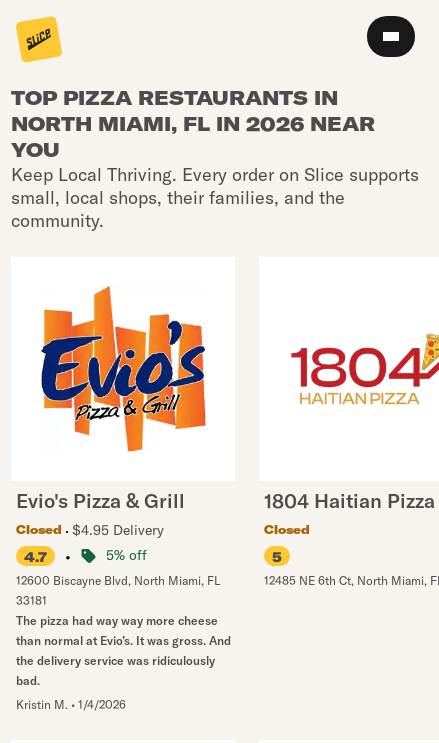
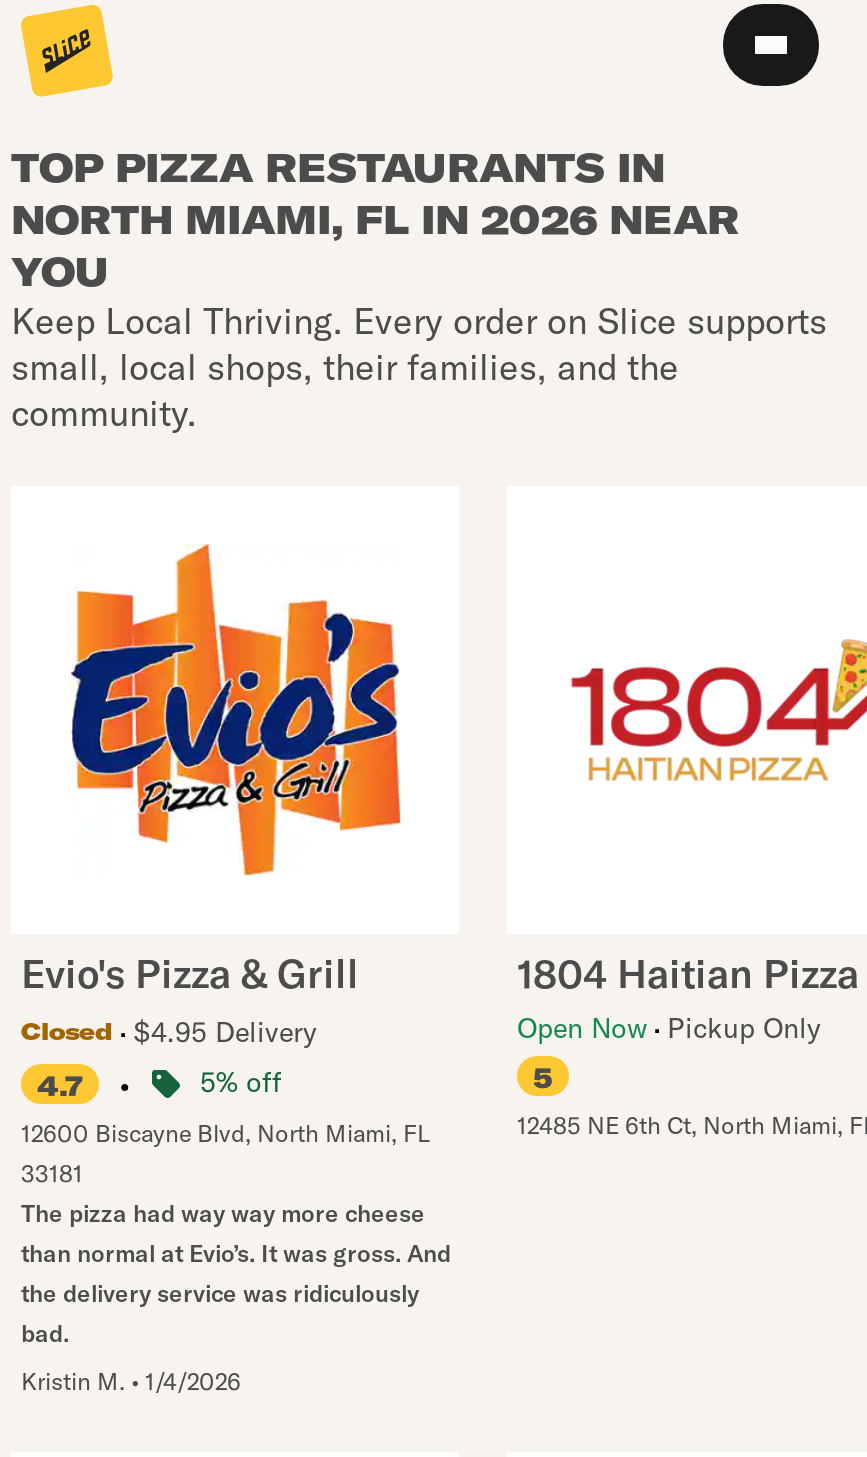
[264,522,310,537] Closed -> [517,1010,821,1046] Open Now Pickup Only

